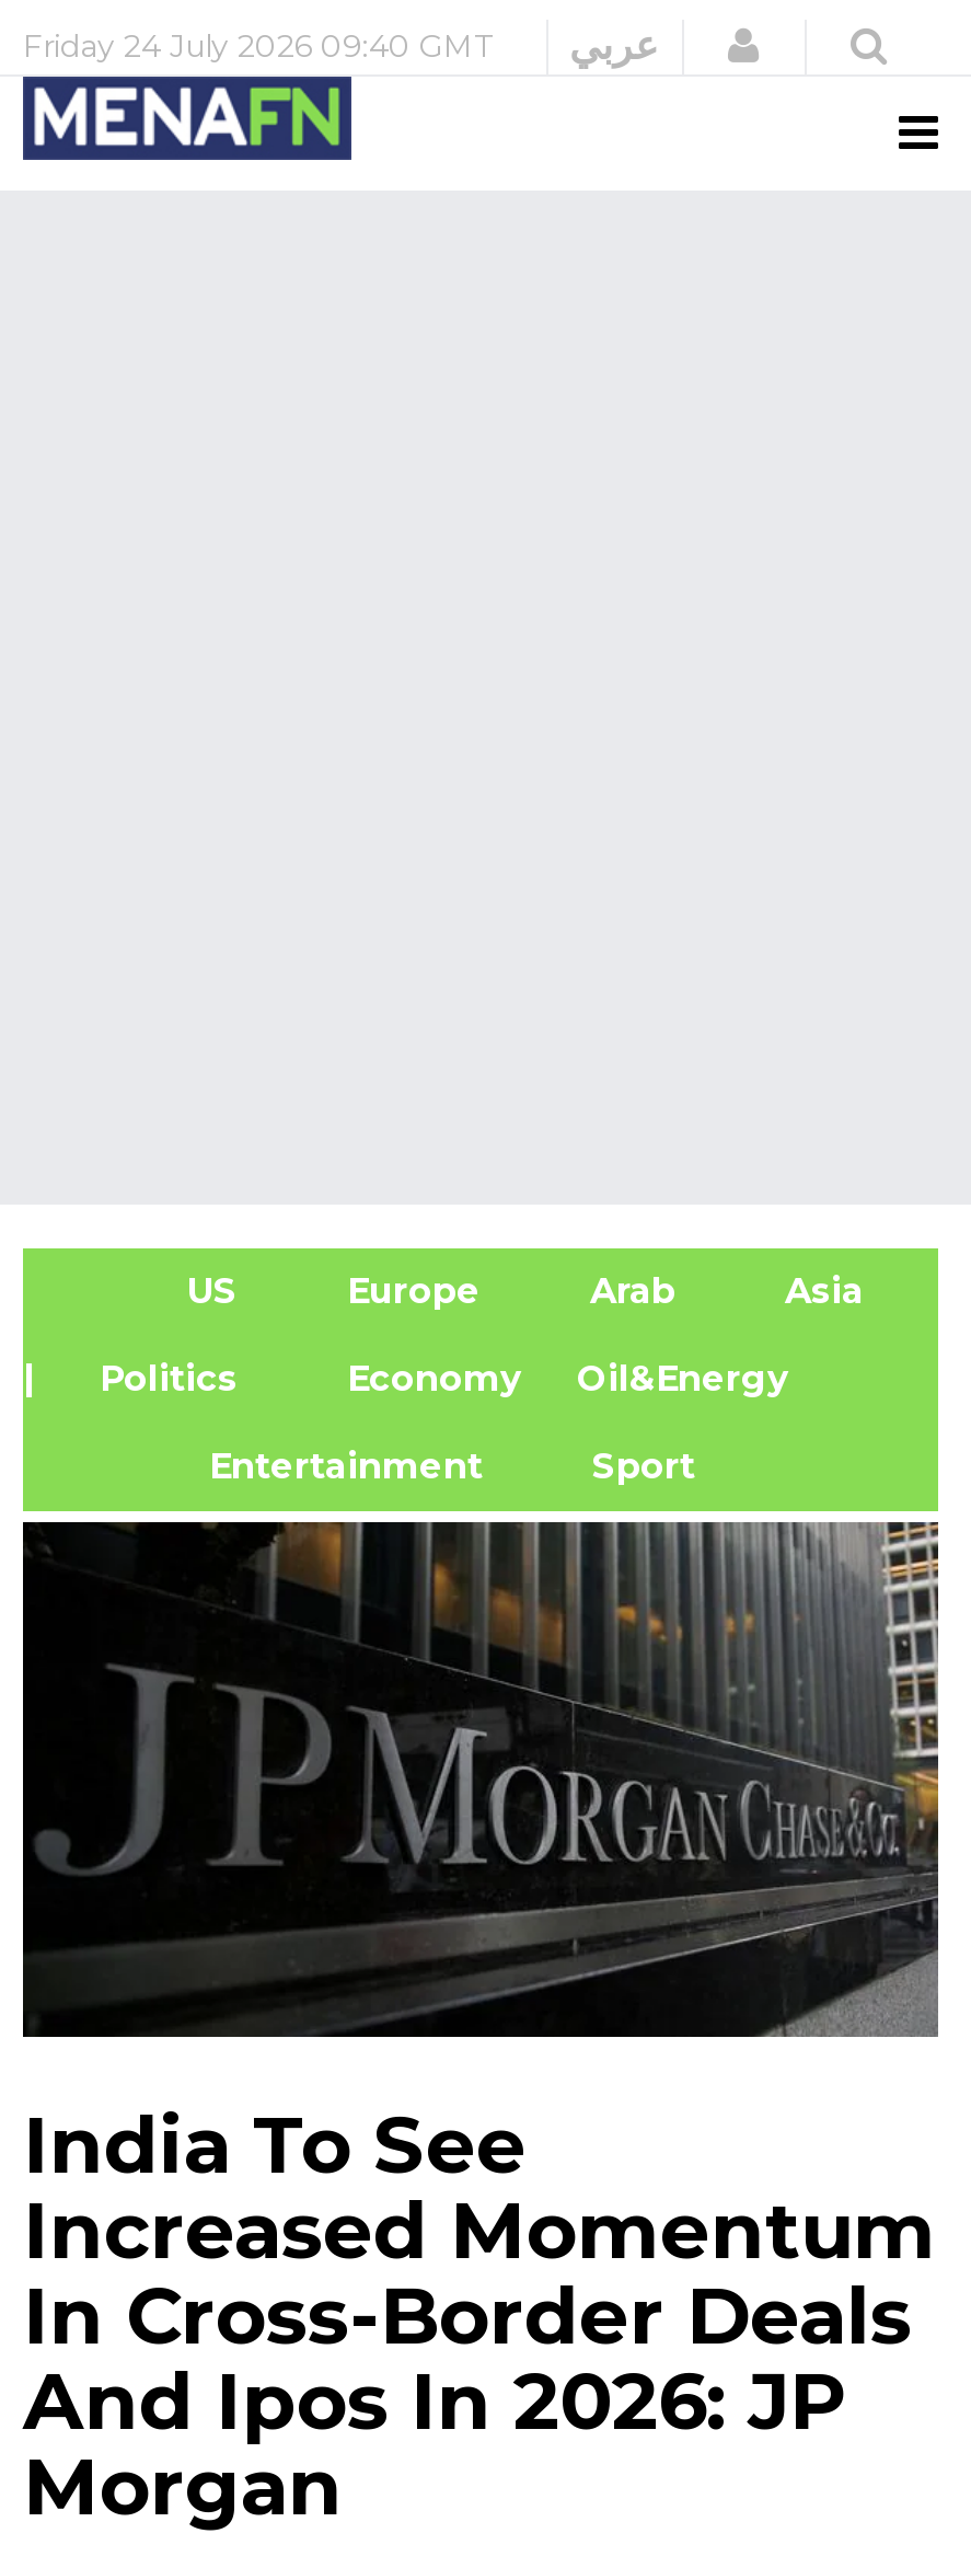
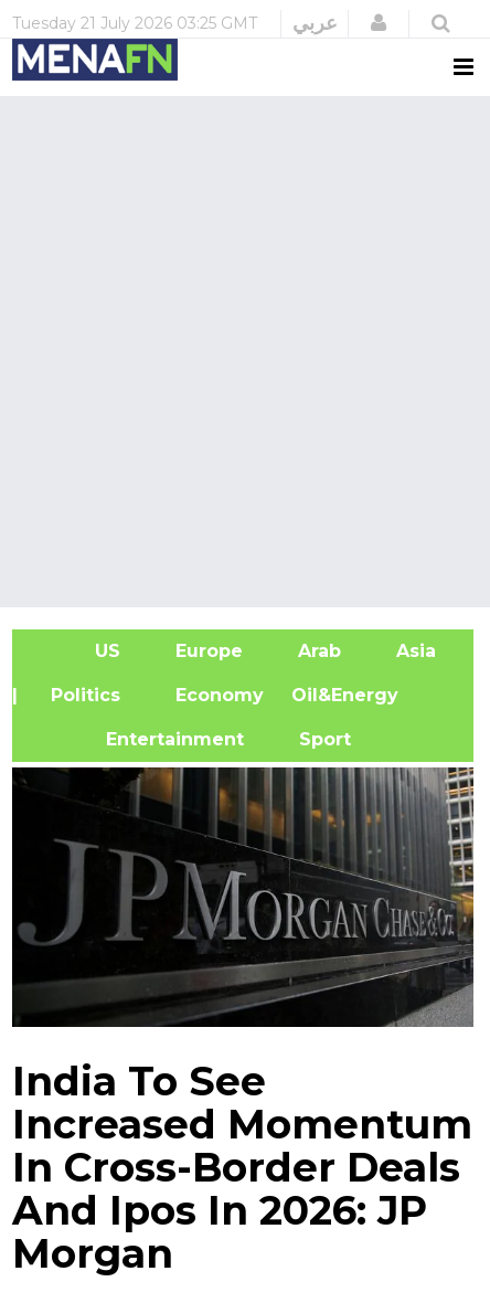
[23,26,492,66] Friday 24 July 2026 09:40 GMT -> [12,13,257,33] Tuesday 21 July 2026 03:25 GMT

